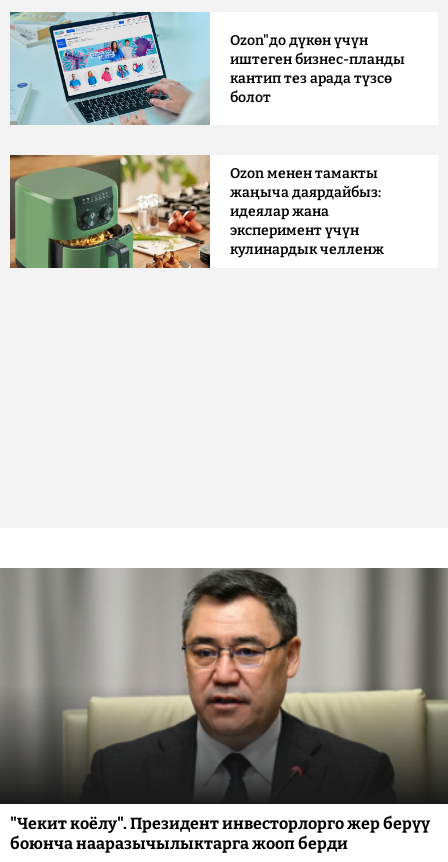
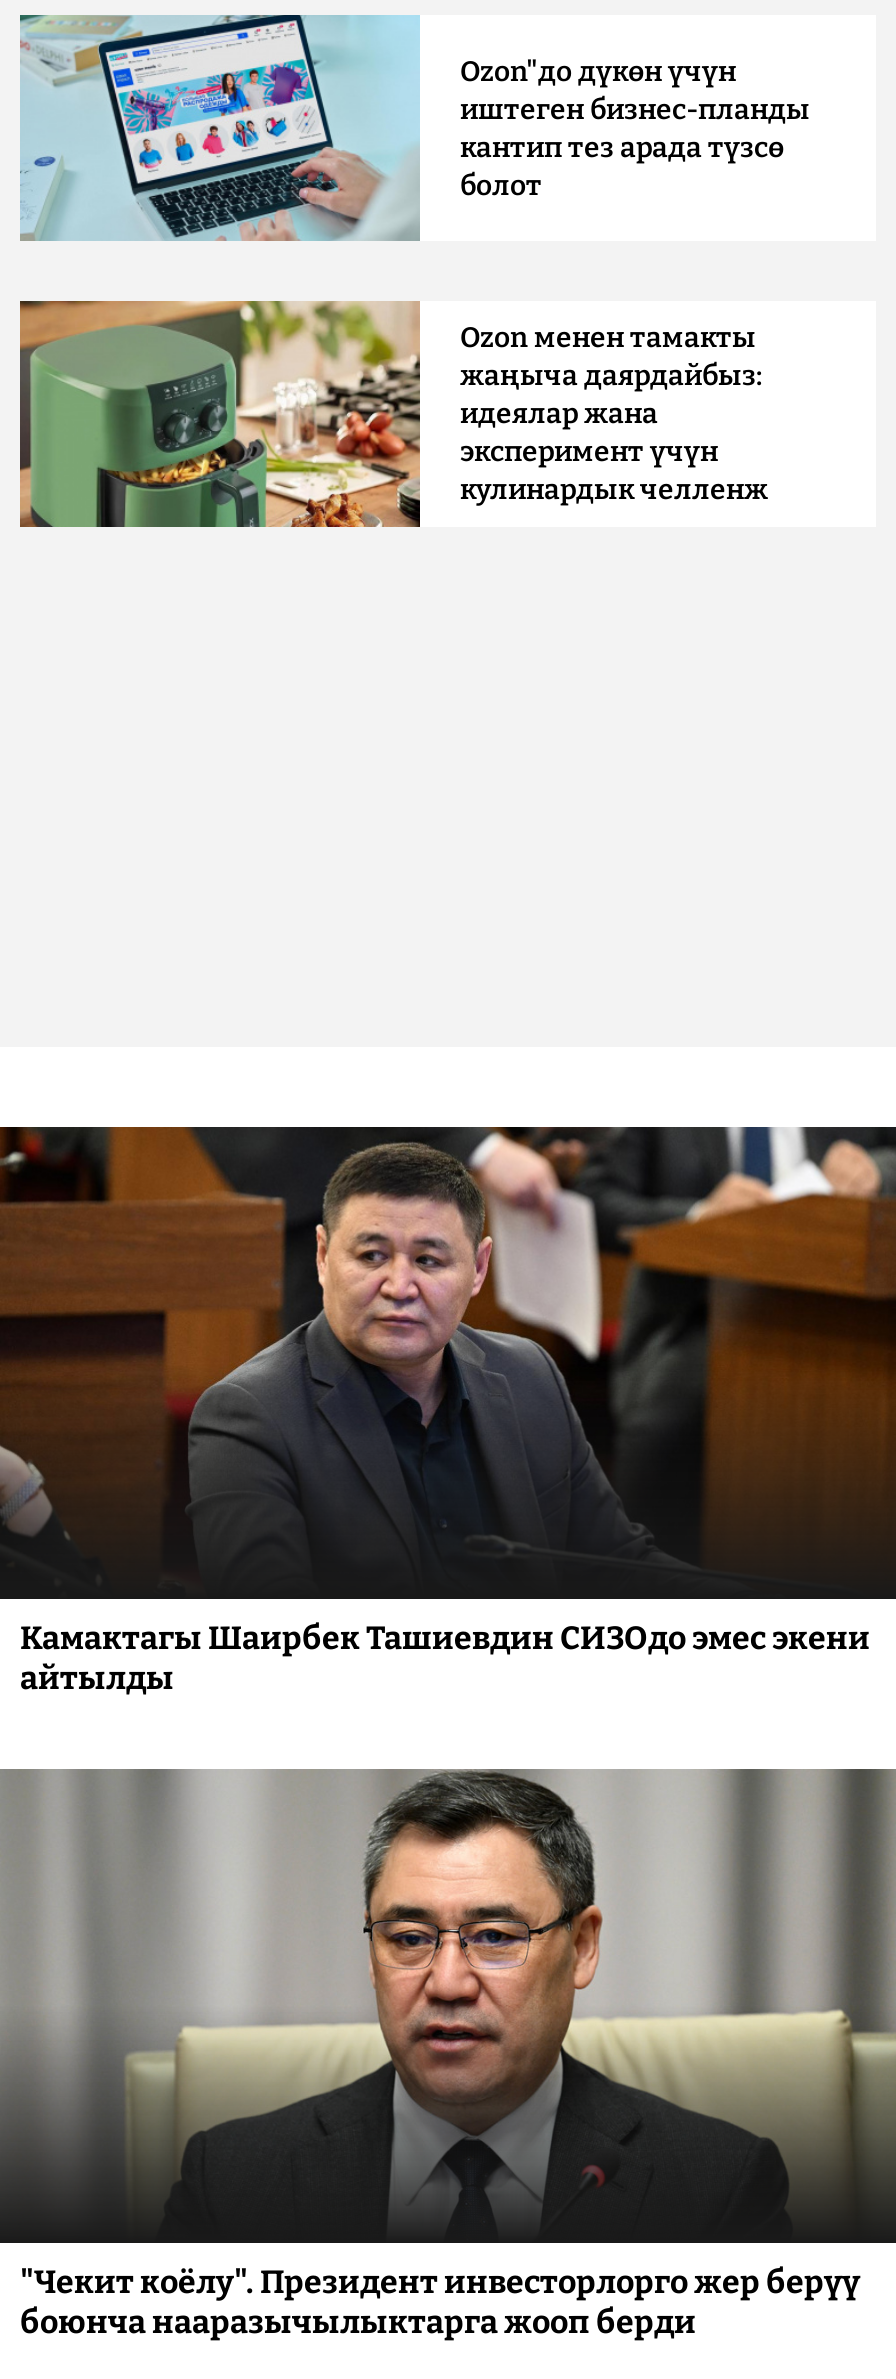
none -> [6,1125,890,1698] [image] | Камактагы Шаирбек Ташиевдин СИЗОдо эмес экени | айтылды

